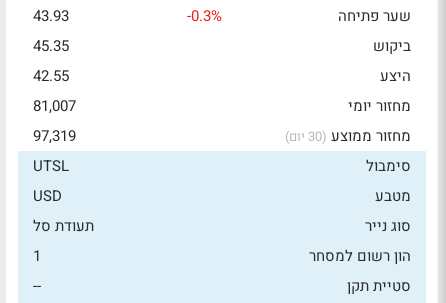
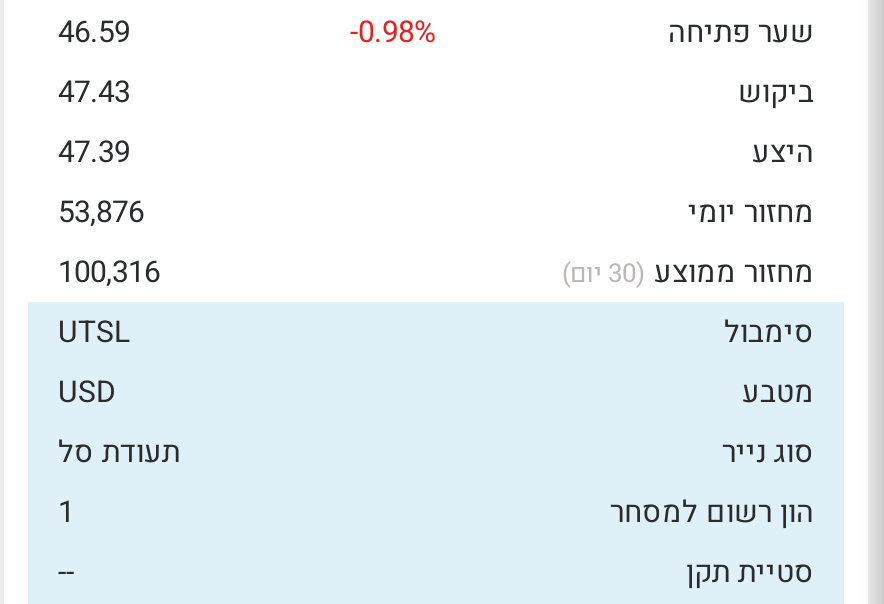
[33,5,69,27] 43.93 -> [58,10,130,54] 46.59
[187,5,222,27] -0.3% -> [350,10,436,54] -0.98%
[33,35,69,57] 45.35 -> [58,70,130,114] 47.43
[33,65,69,87] 42.55 -> [58,130,130,174] 47.39
[33,95,76,117] 81,007 -> [58,190,144,234] 53,876
[33,125,76,147] 97,319 -> [58,250,160,294] 100,316

